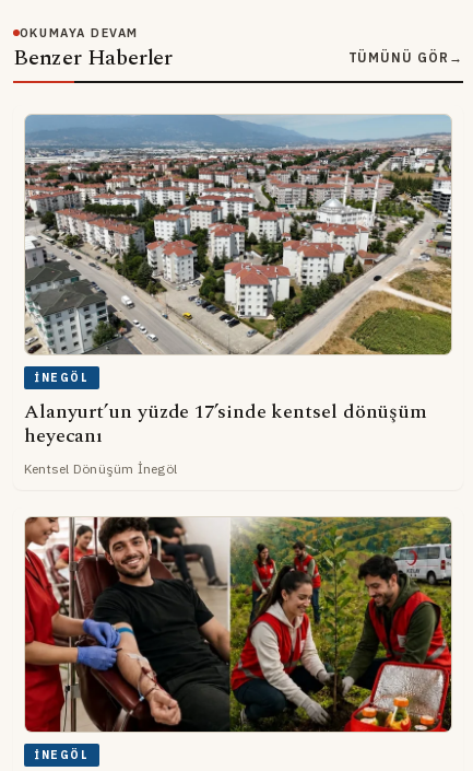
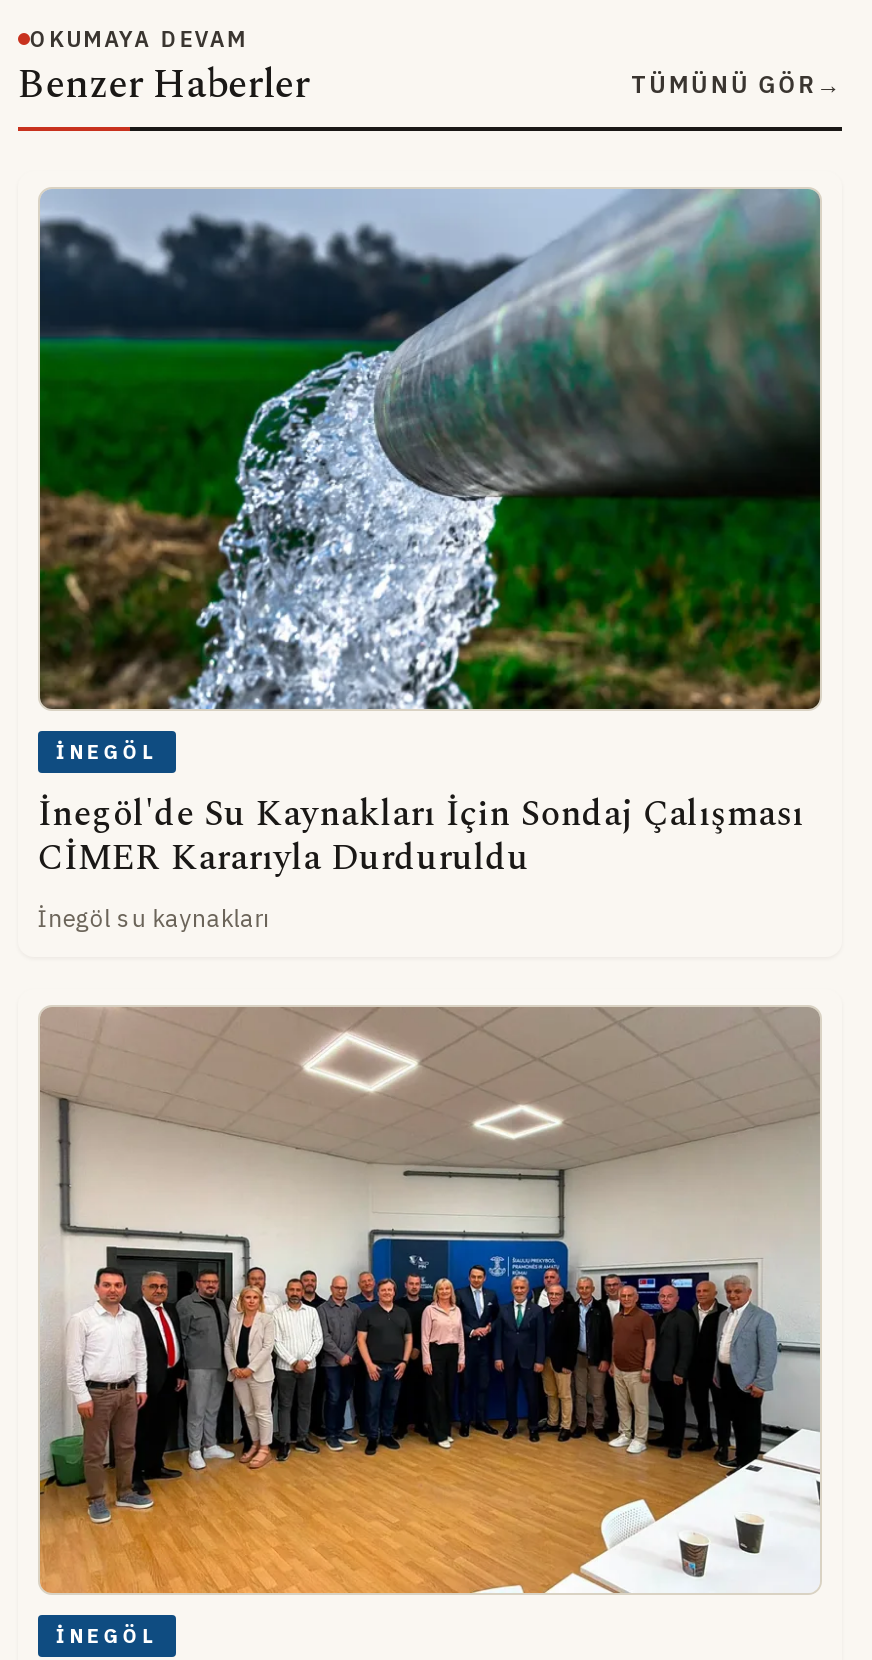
[24,115,452,477] [image] | Alanyurt’un yüzde 17’sinde kentsel dönüşüm | heyecanı | Kentsel Dönüşüm İnegöl -> [38,189,822,933] [image] | İnegöl'de Su Kaynakları İçin Sondaj Çalışması | CİMER Kararıyla Durduruldu | İnegöl su kaynakları
[24,517,452,733] [image] -> [38,1009,820,1595] [image]

